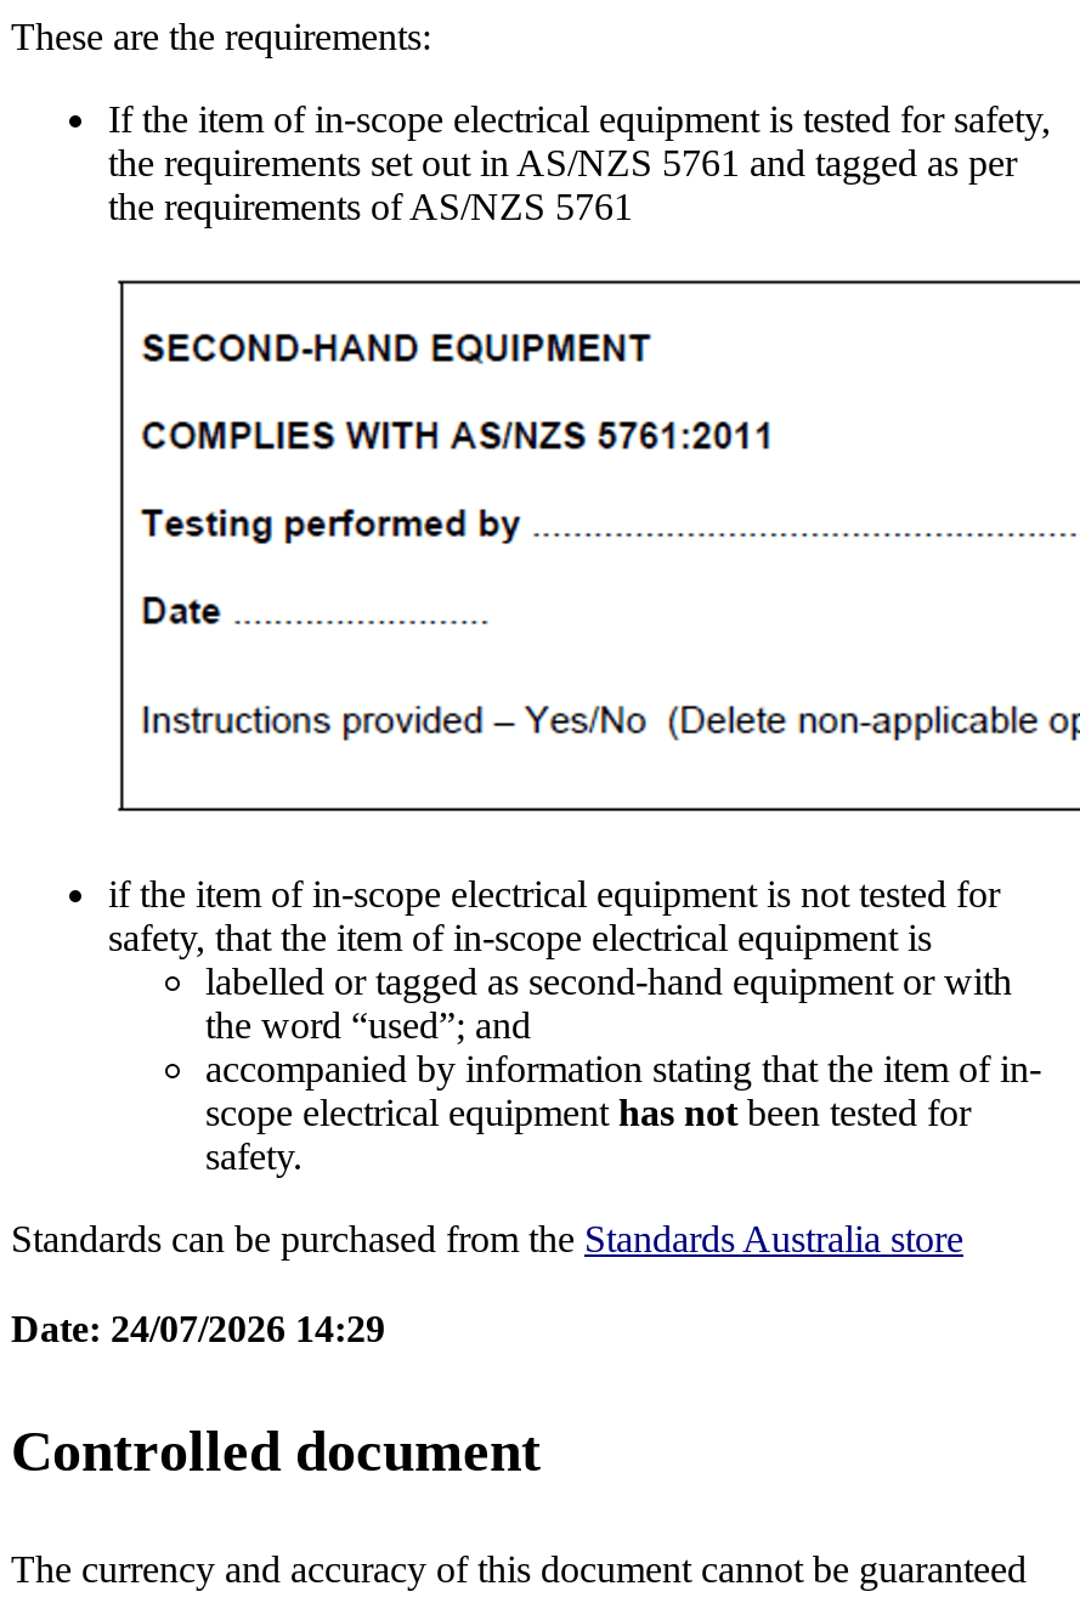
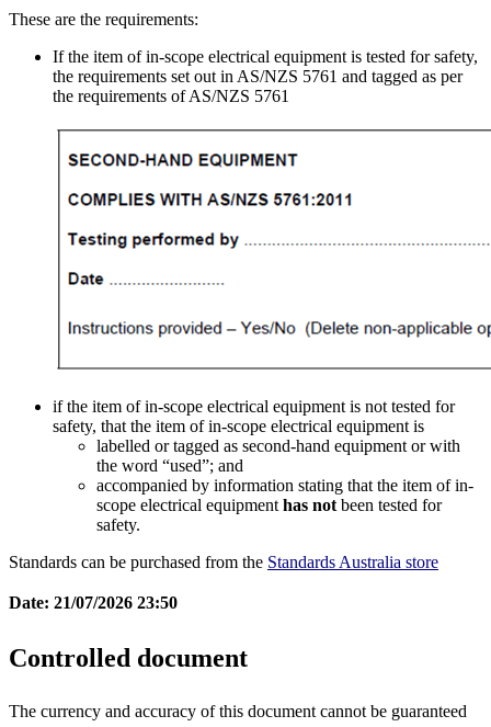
[11,1307,385,1348] Date: 24/07/2026 14:29 -> [9,593,178,611] Date: 21/07/2026 23:50

